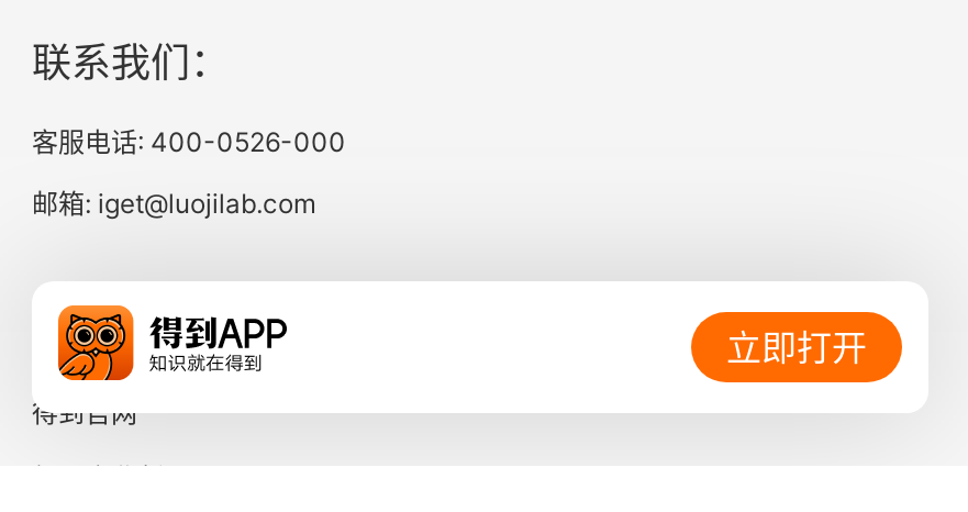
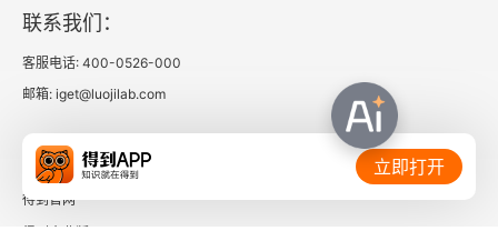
none -> [330,81,399,152] [image]

